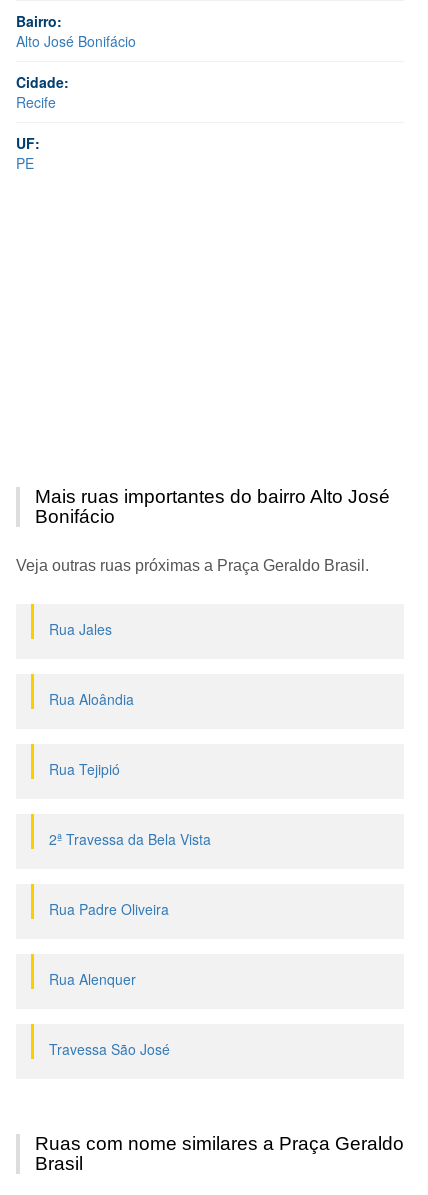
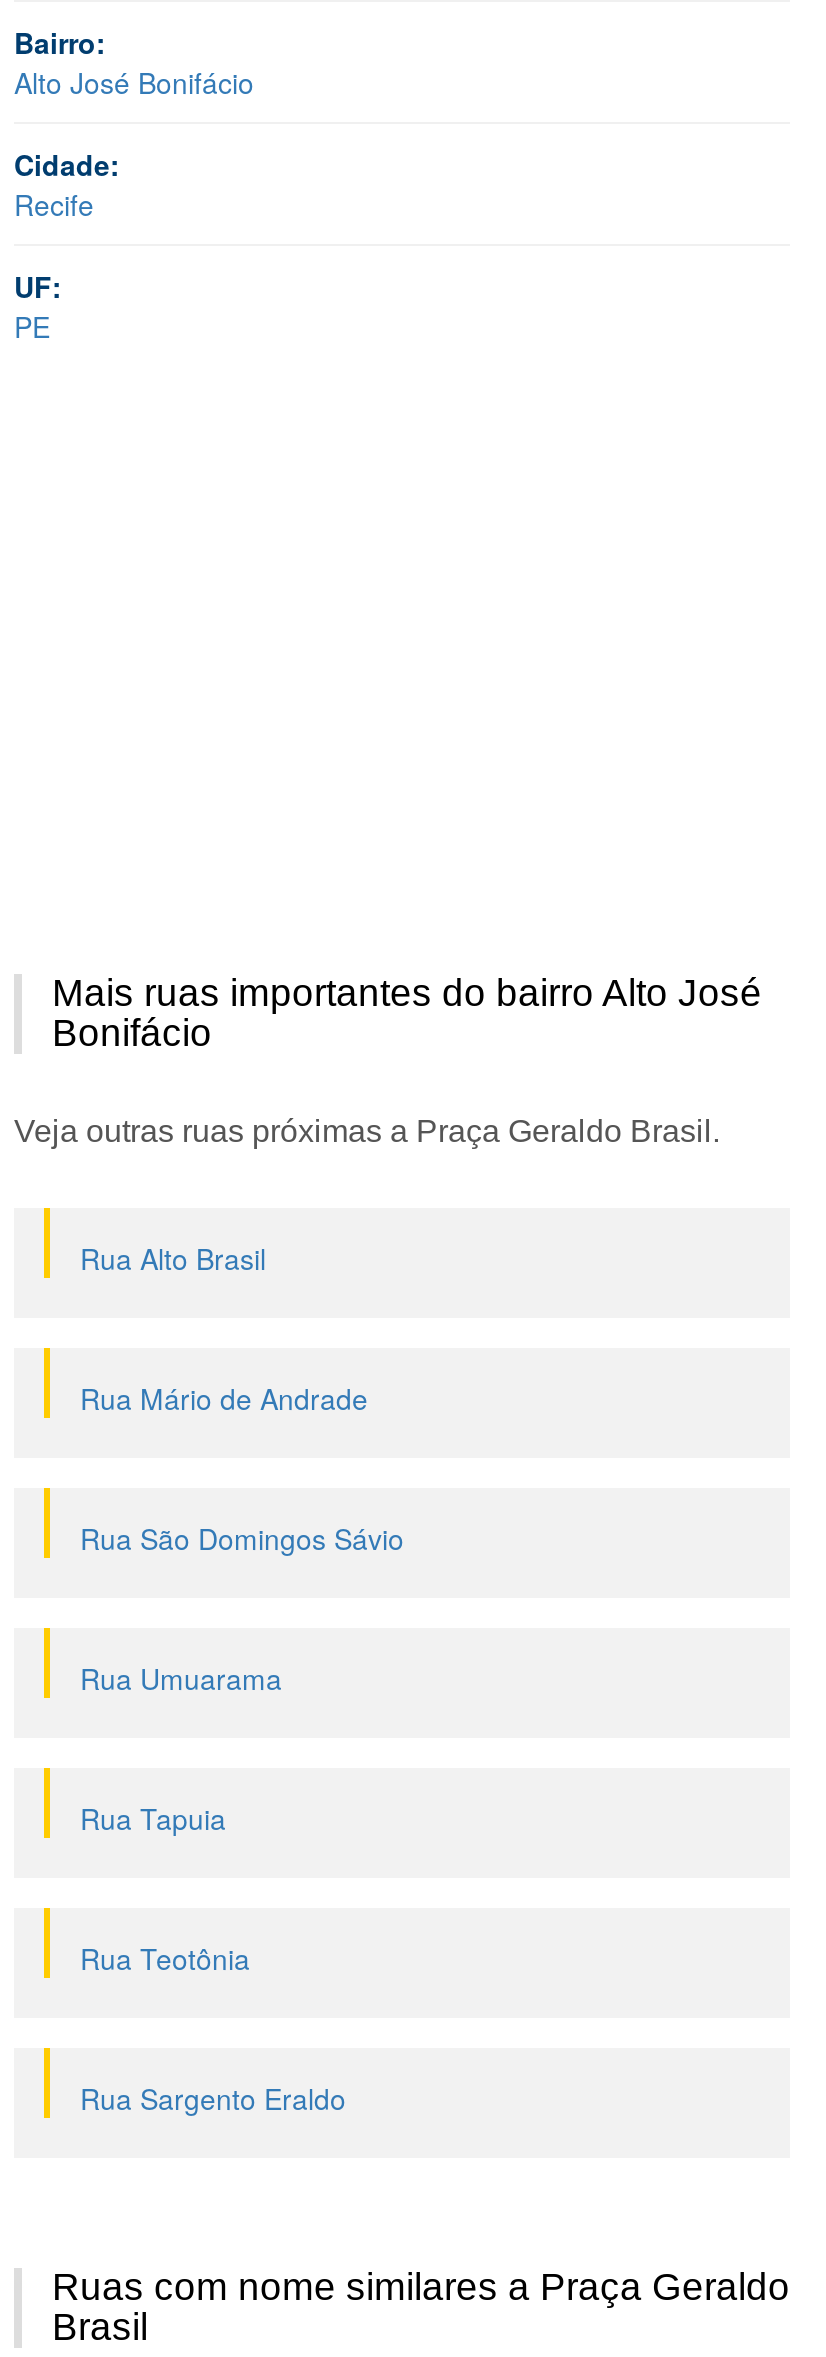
[49,619,112,639] Rua Jales -> [80,1238,266,1278] Rua Alto Brasil
[49,689,134,709] Rua Aloândia -> [80,1378,368,1418] Rua Mário de Andrade
[49,759,120,779] Rua Tejipió -> [80,1518,404,1558] Rua São Domingos Sávio
[49,829,211,849] 2ª Travessa da Bela Vista -> [80,1658,282,1698] Rua Umuarama
[49,899,169,919] Rua Padre Oliveira -> [80,1798,226,1838] Rua Tapuia
[49,969,136,989] Rua Alenquer -> [80,1938,250,1978] Rua Teotônia
[49,1039,170,1059] Travessa São José -> [80,2078,346,2118] Rua Sargento Eraldo

